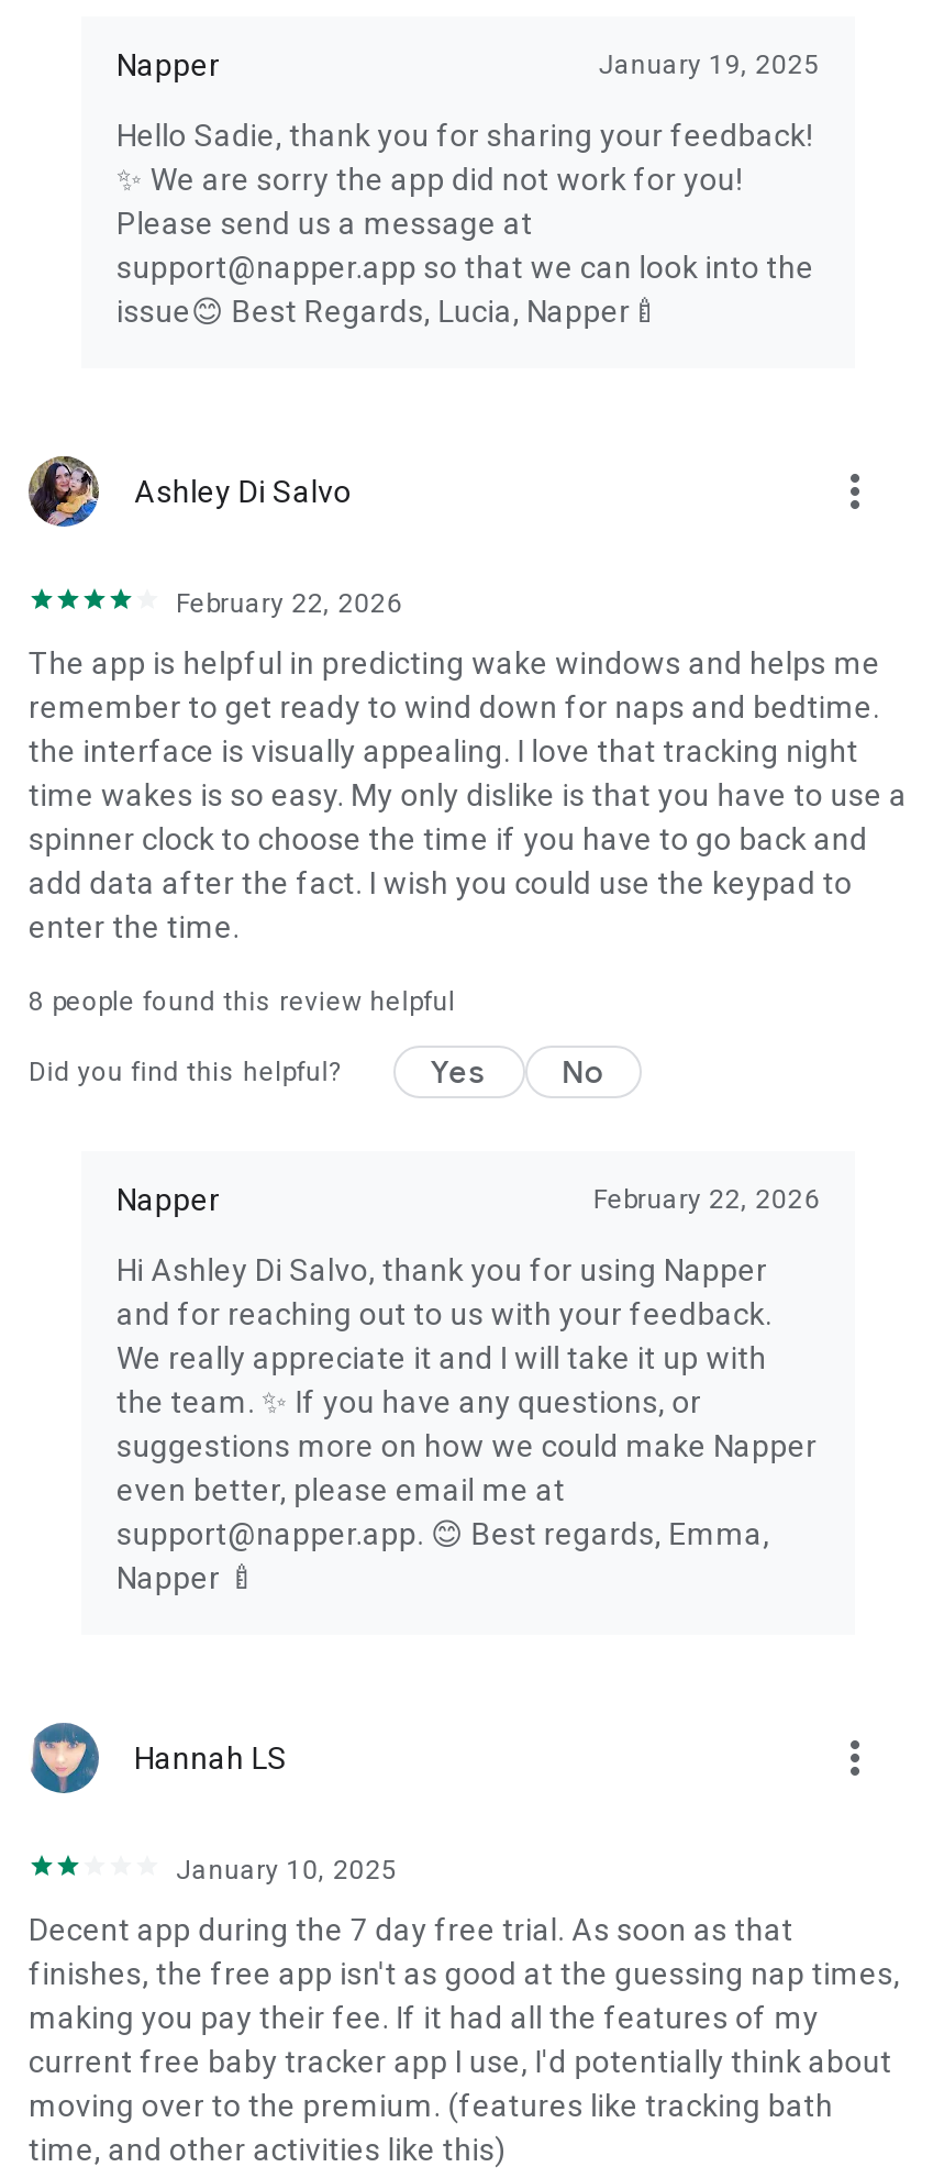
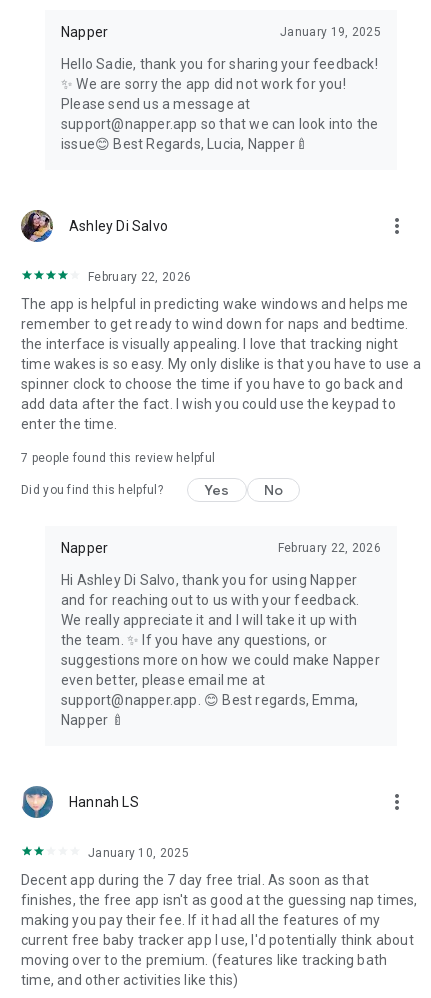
[29,986,455,1017] 8 people found this review helpful -> [21,451,215,465] 7 people found this review helpful

